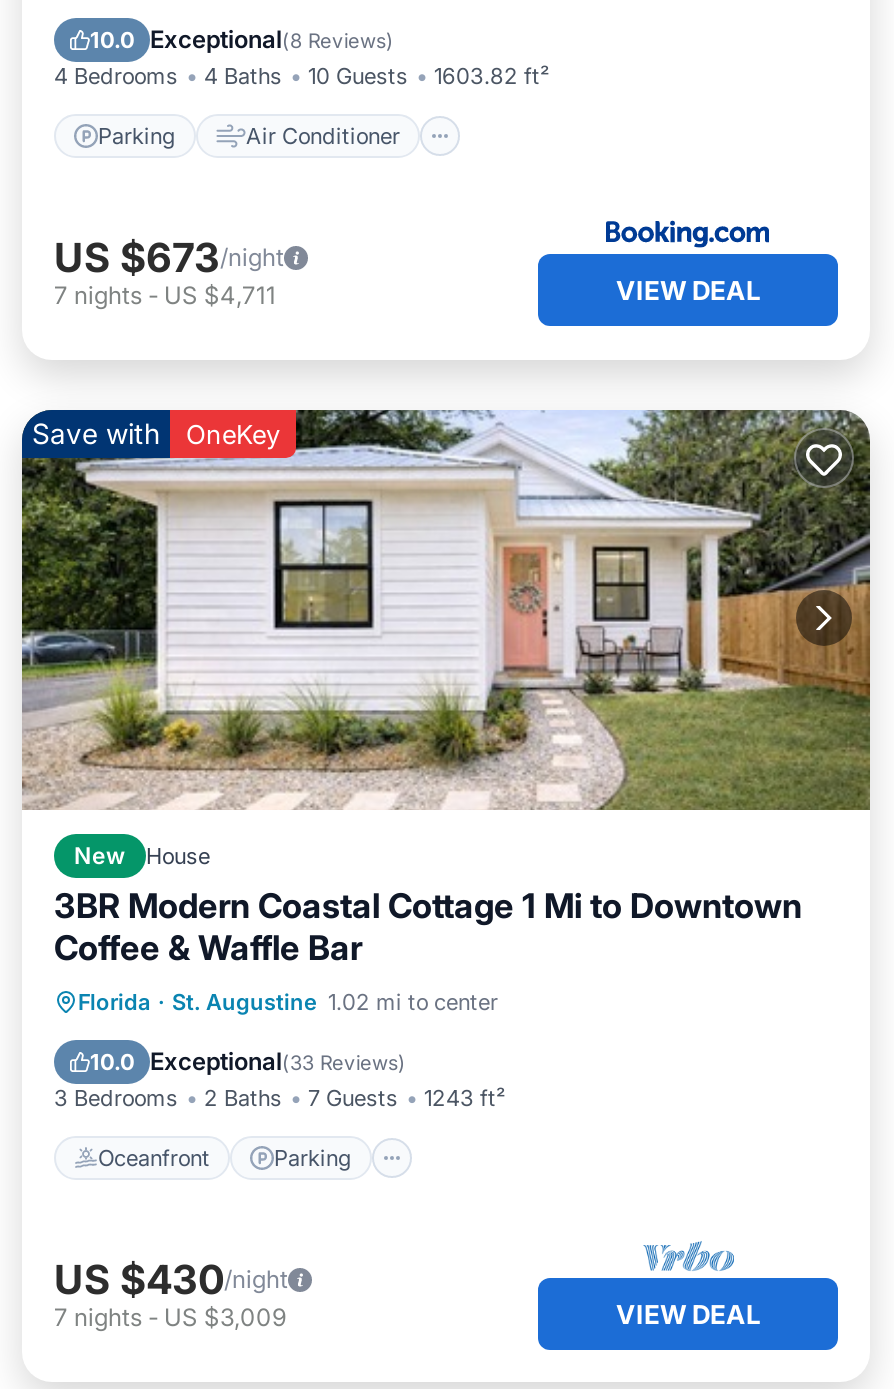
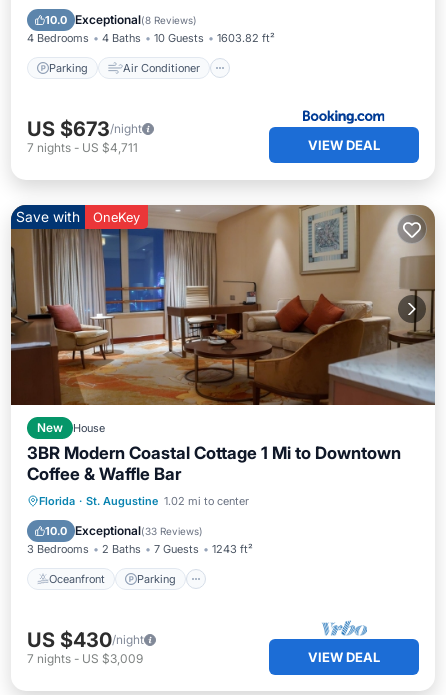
[20,408,872,812] [image] -> [10,204,436,406] [image]

